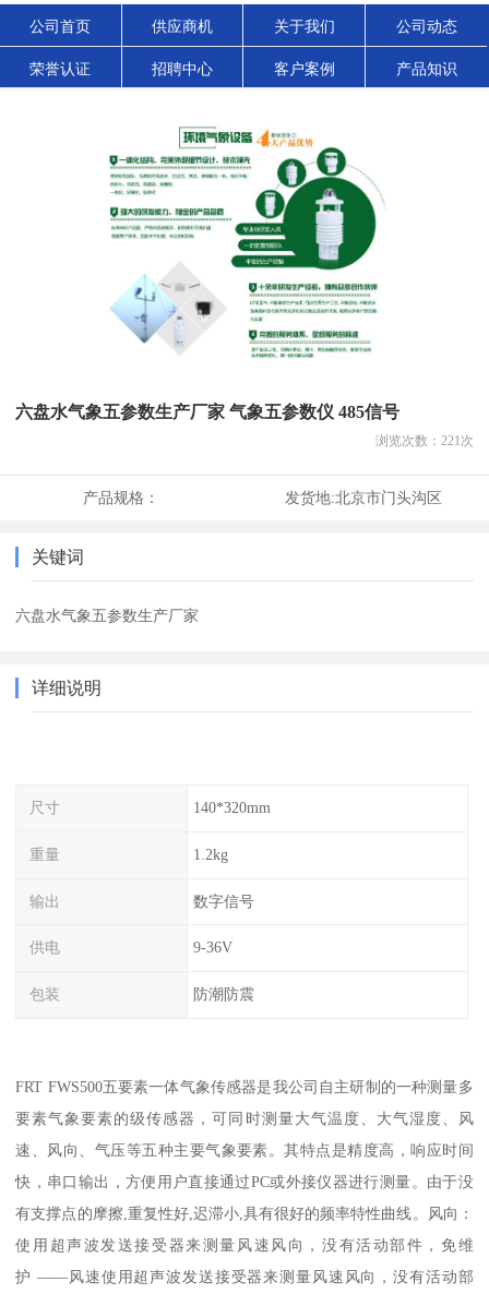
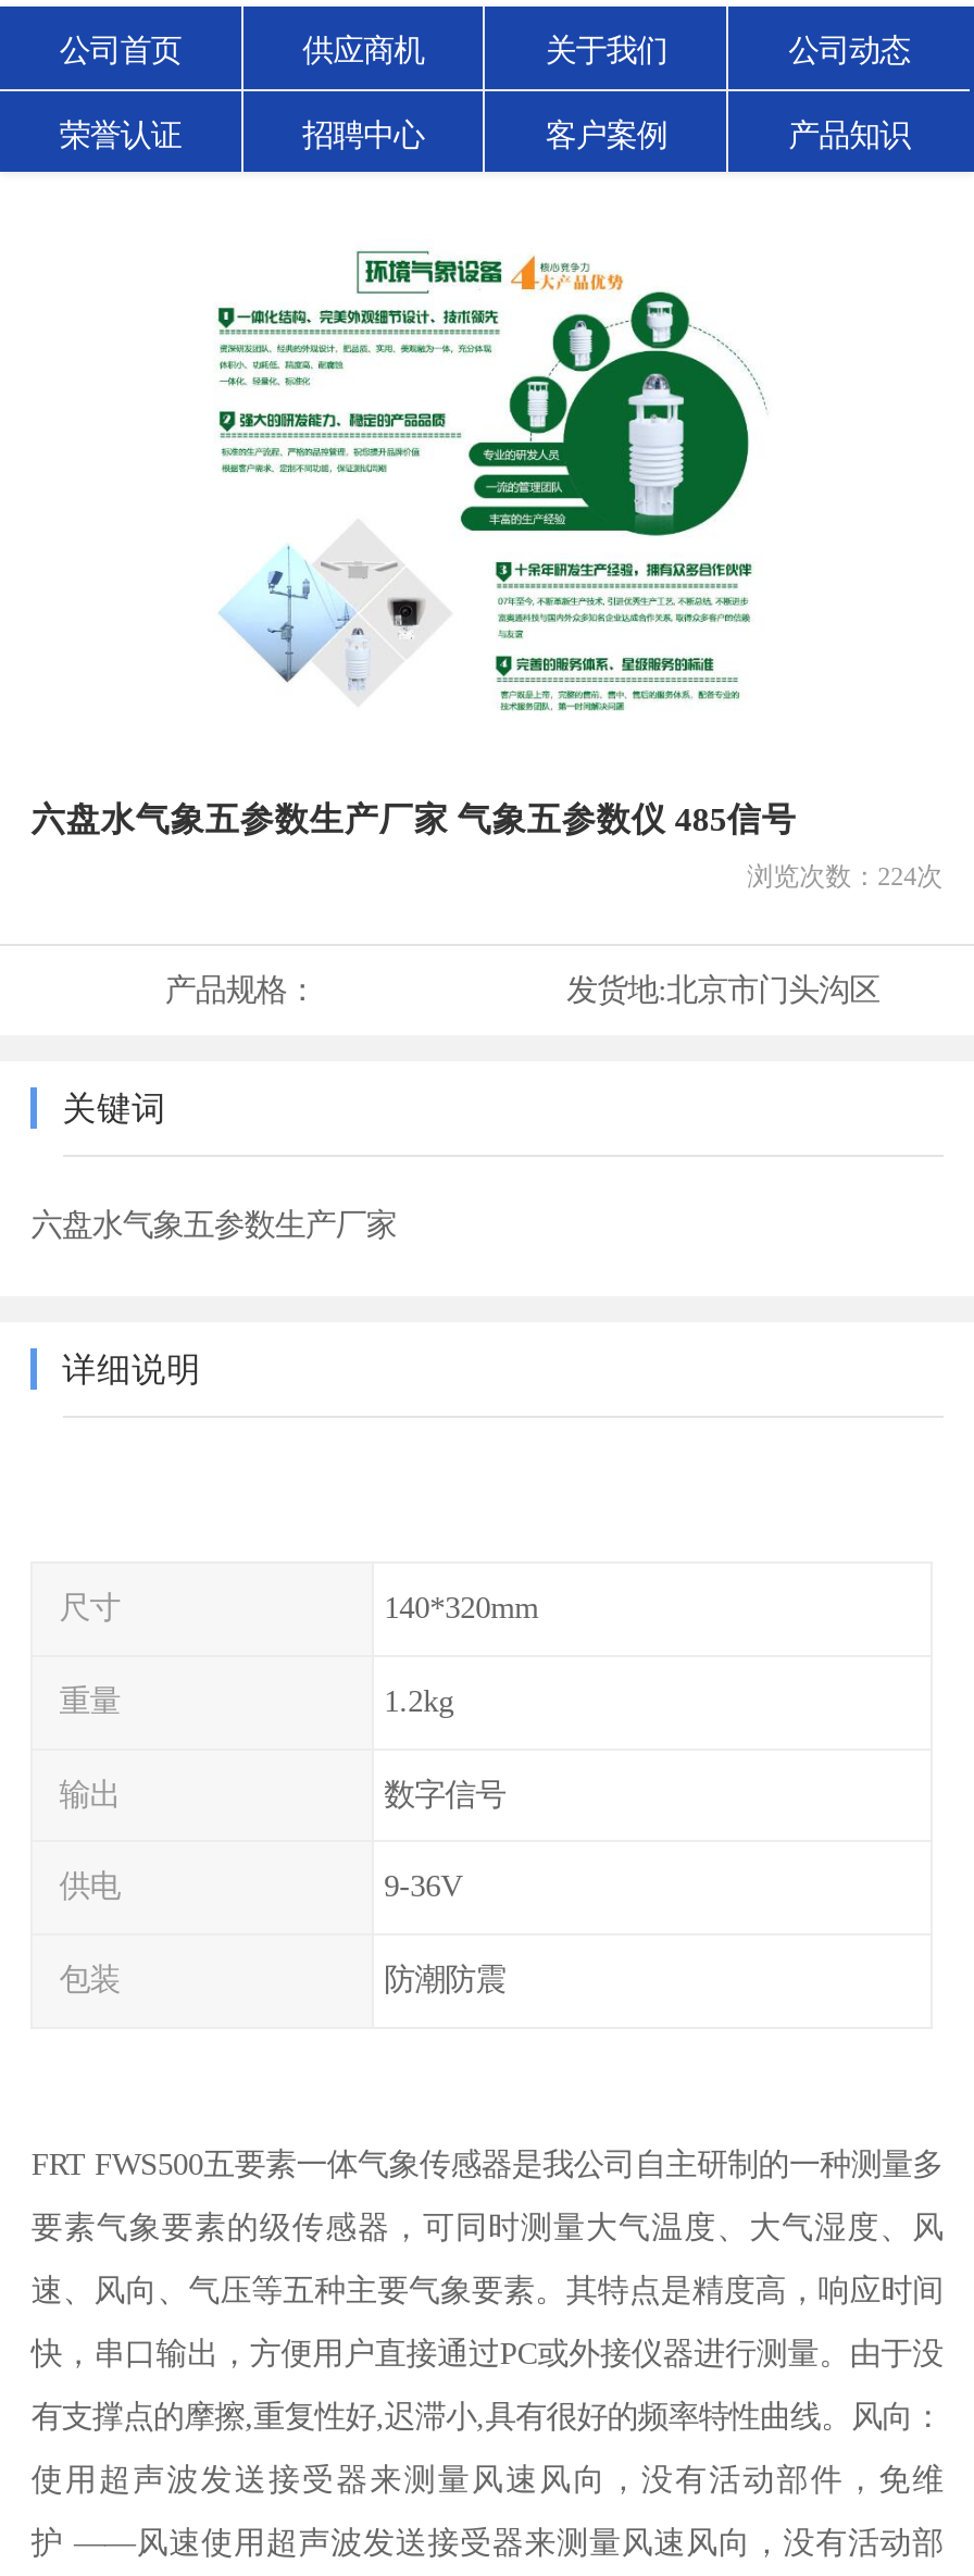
[375,433,473,449] 浏览次数：221次 -> [747,861,943,892] 浏览次数：224次

